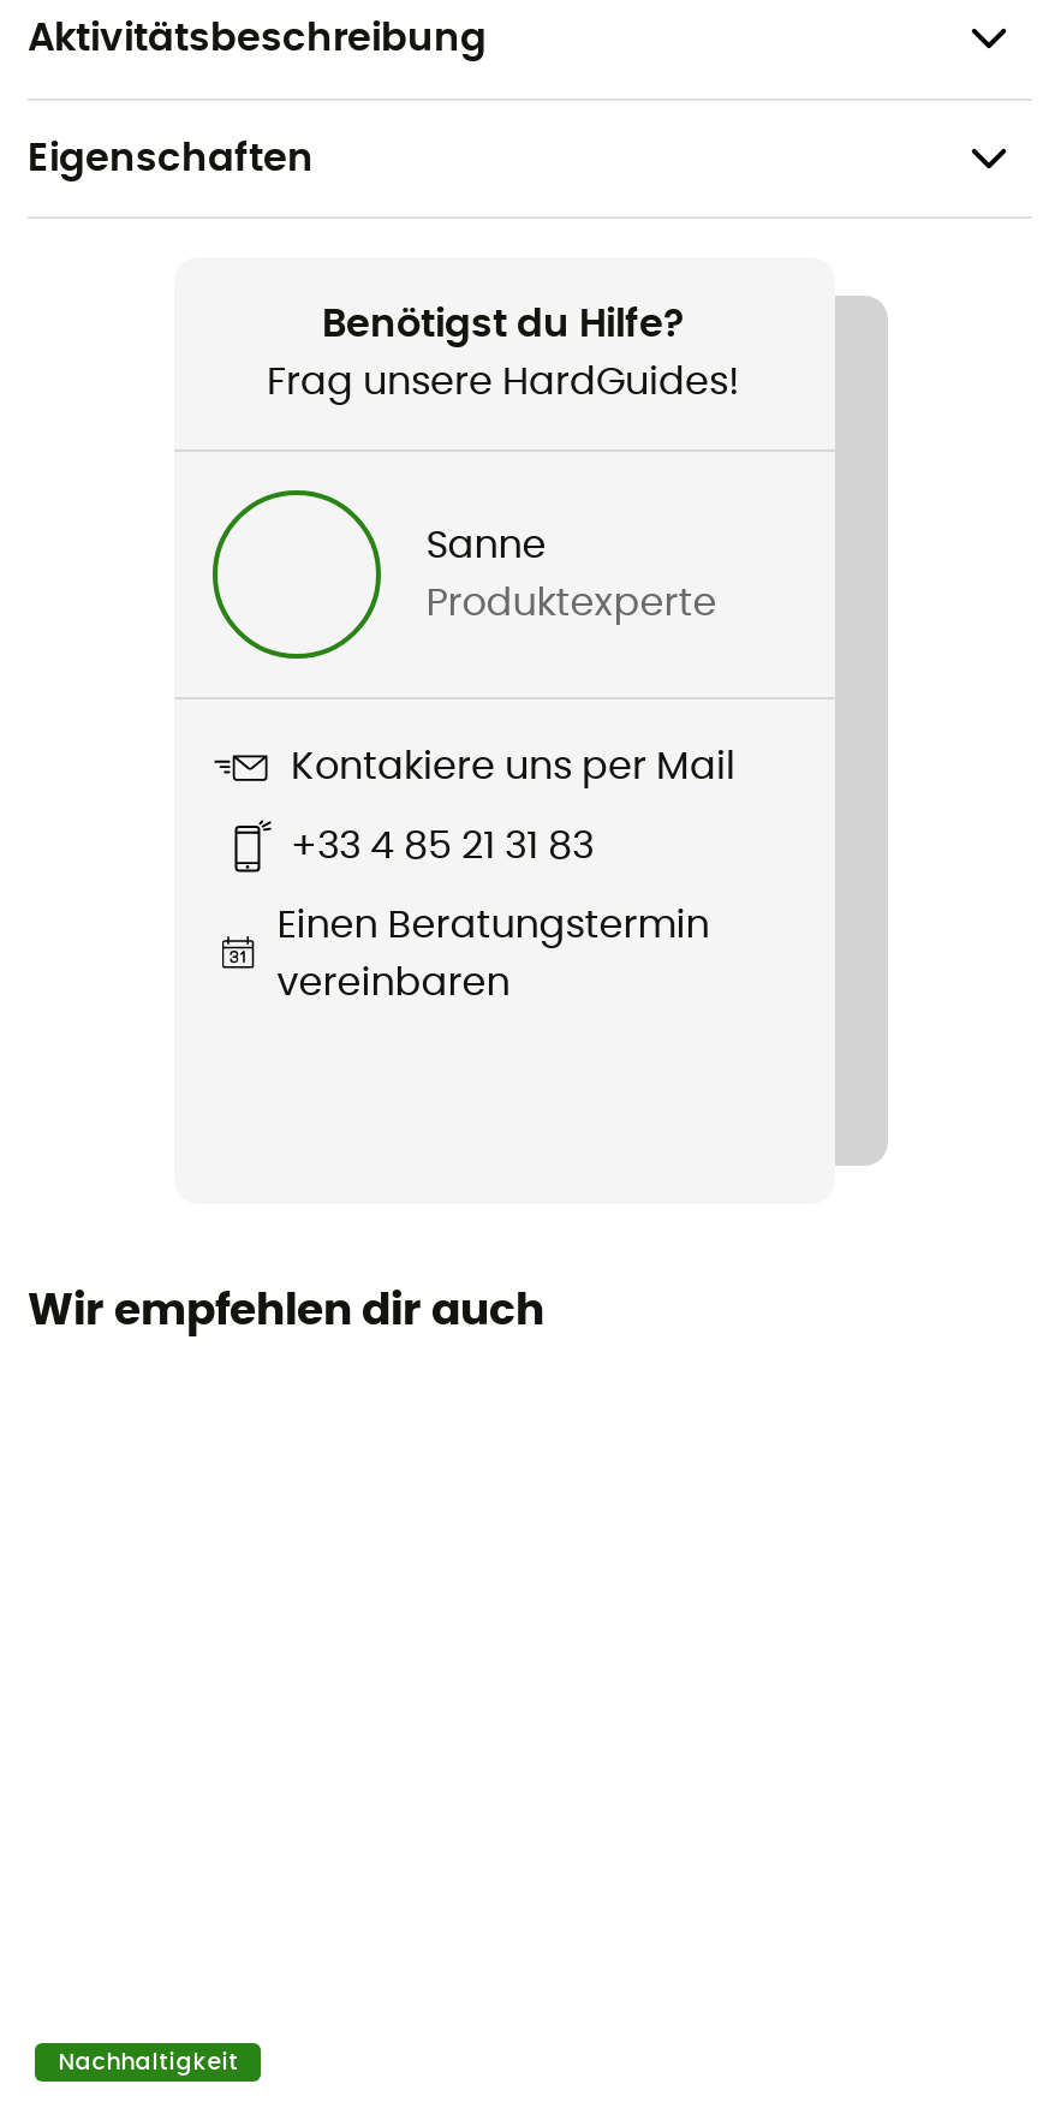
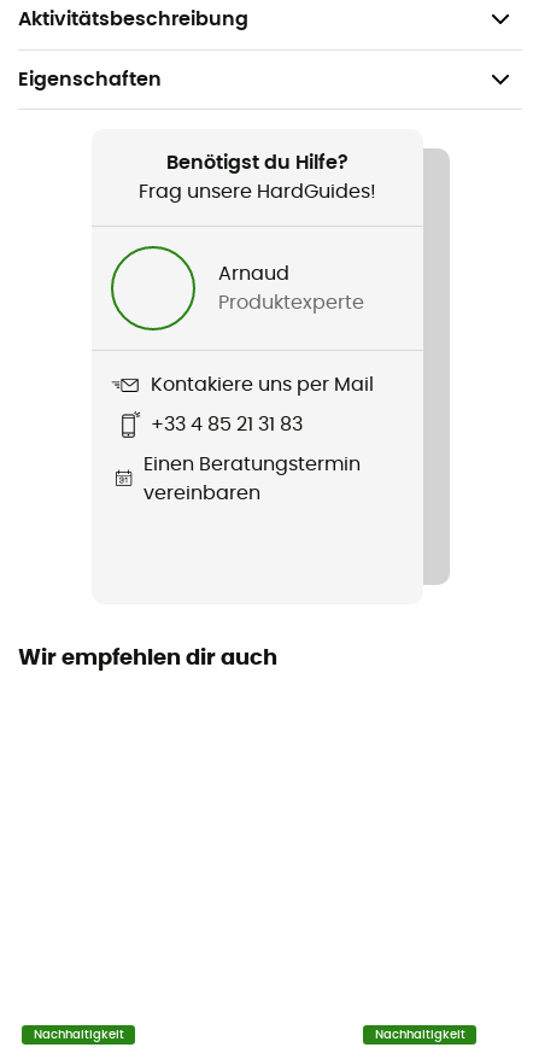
[426,526,546,565] Sanne -> [218,264,289,283] Arnaud
none -> [375,1029,465,1041] Nachhaltigkeit

